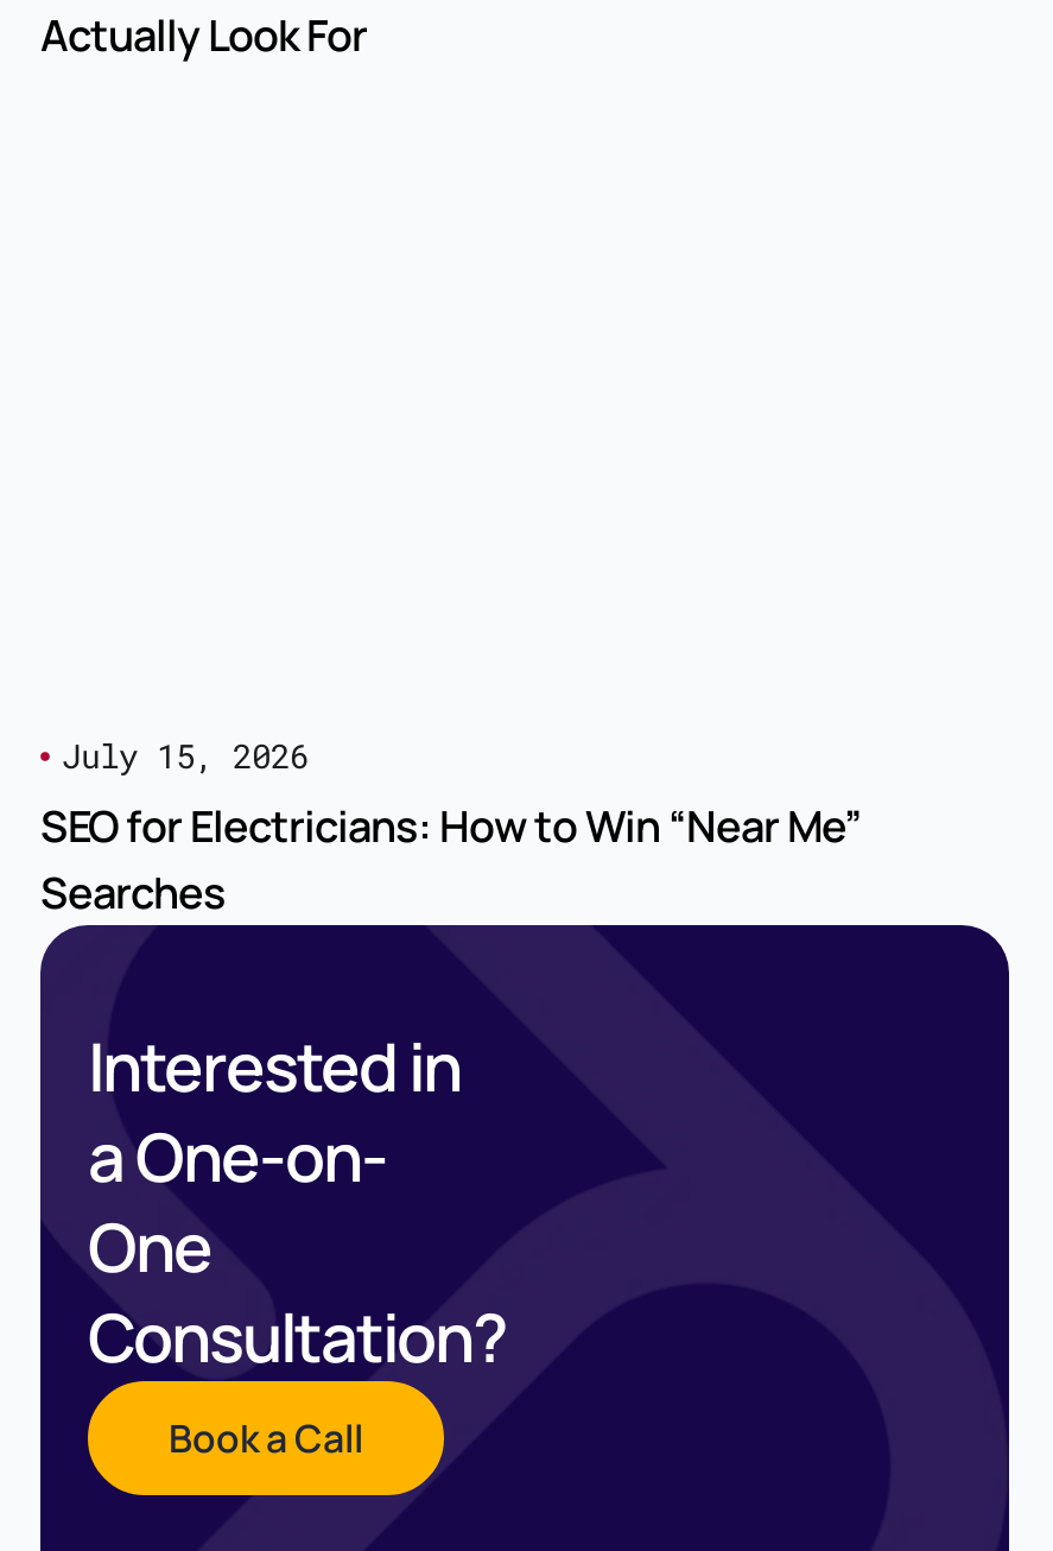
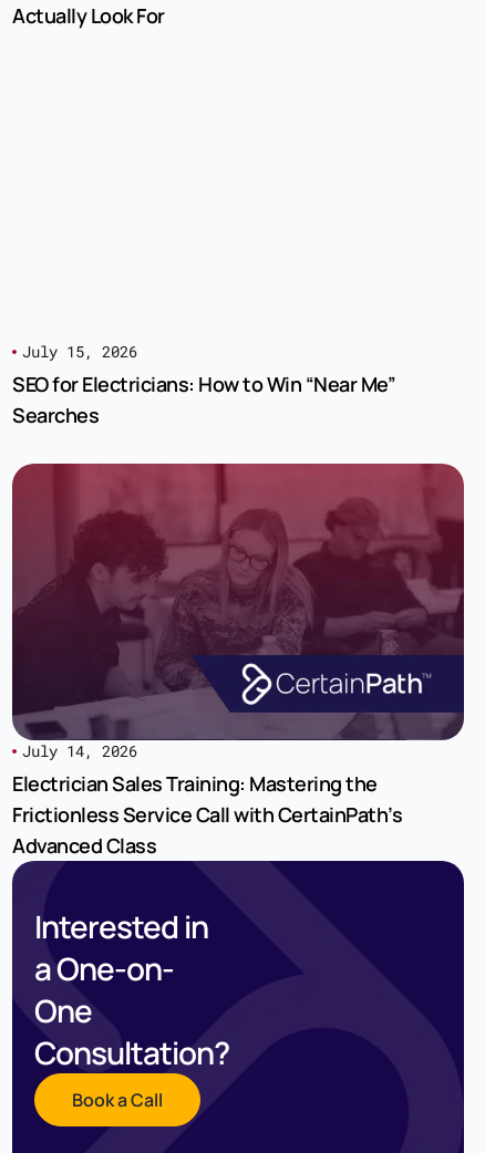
none -> [11,463,465,859] [image] | July 14, 2026 | Electrician Sales Training: Mastering the | Frictionless Service Call with CertainPath’s | Advanced Class

